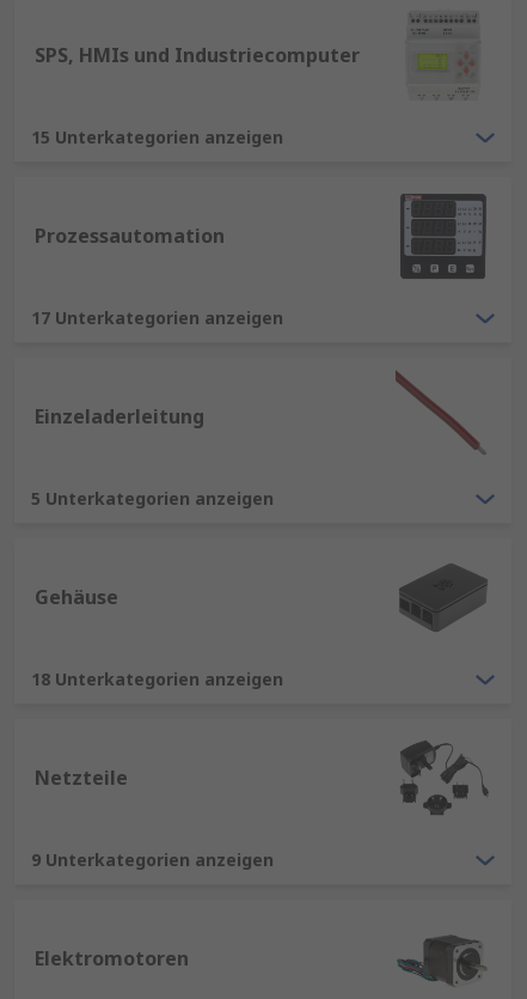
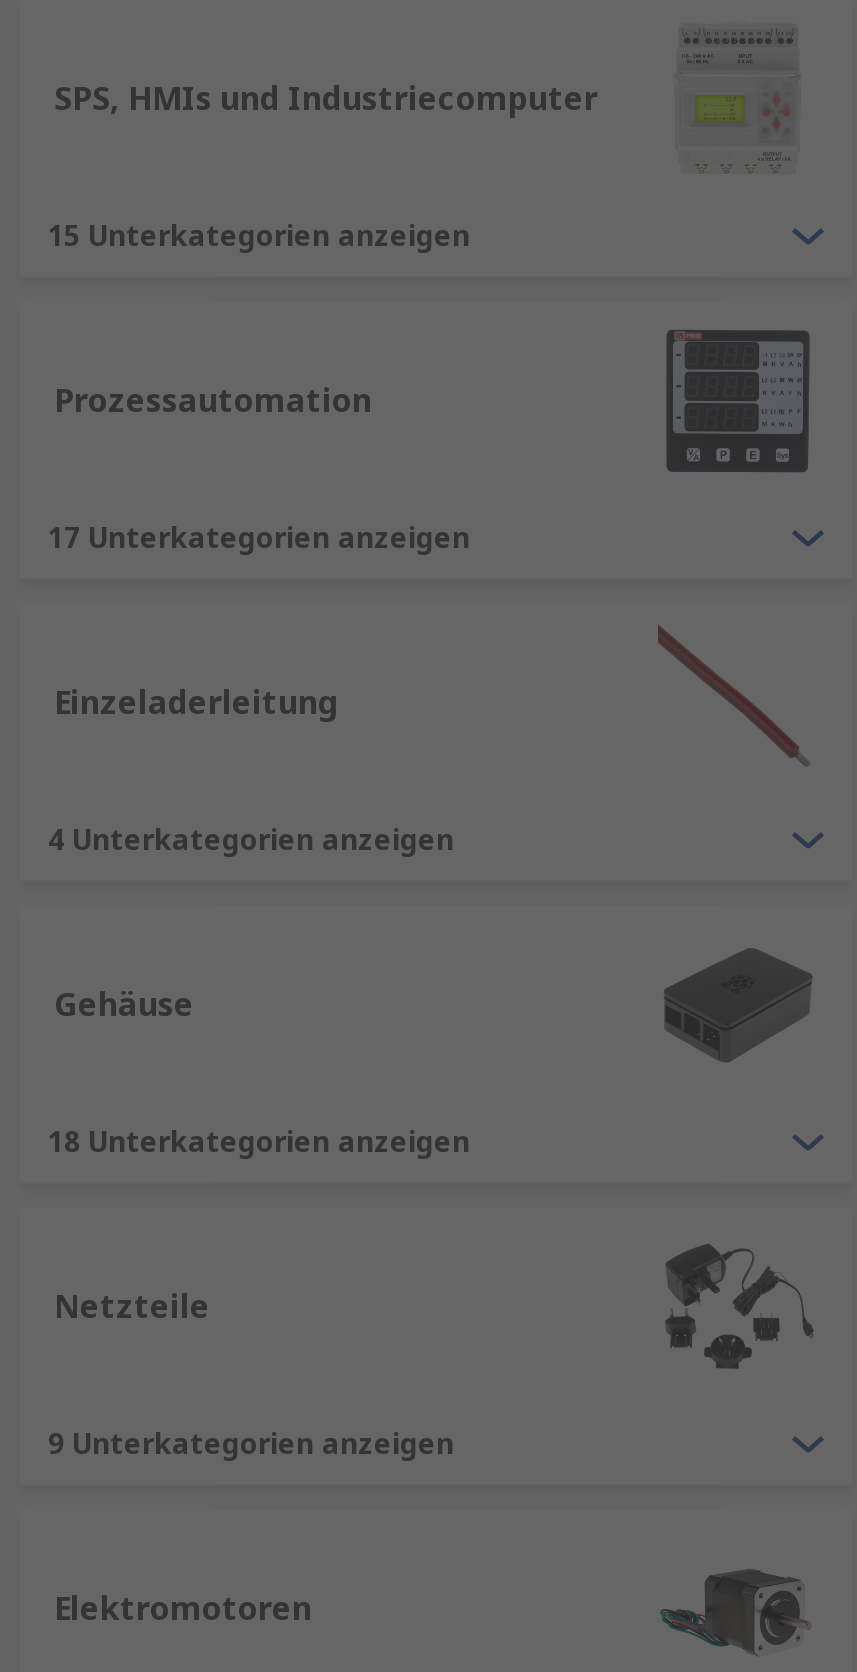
[31,487,274,510] 5 Unterkategorien anzeigen -> [48,821,454,859] 4 Unterkategorien anzeigen

